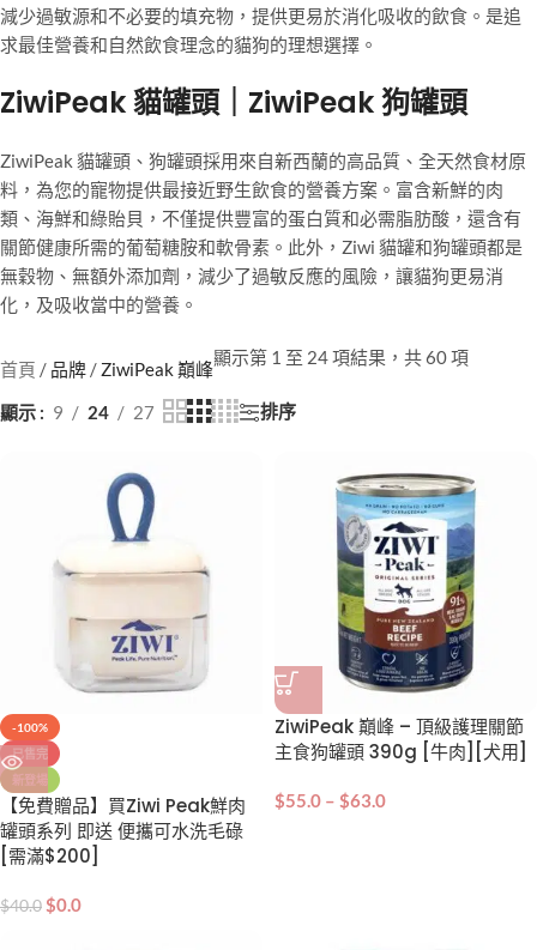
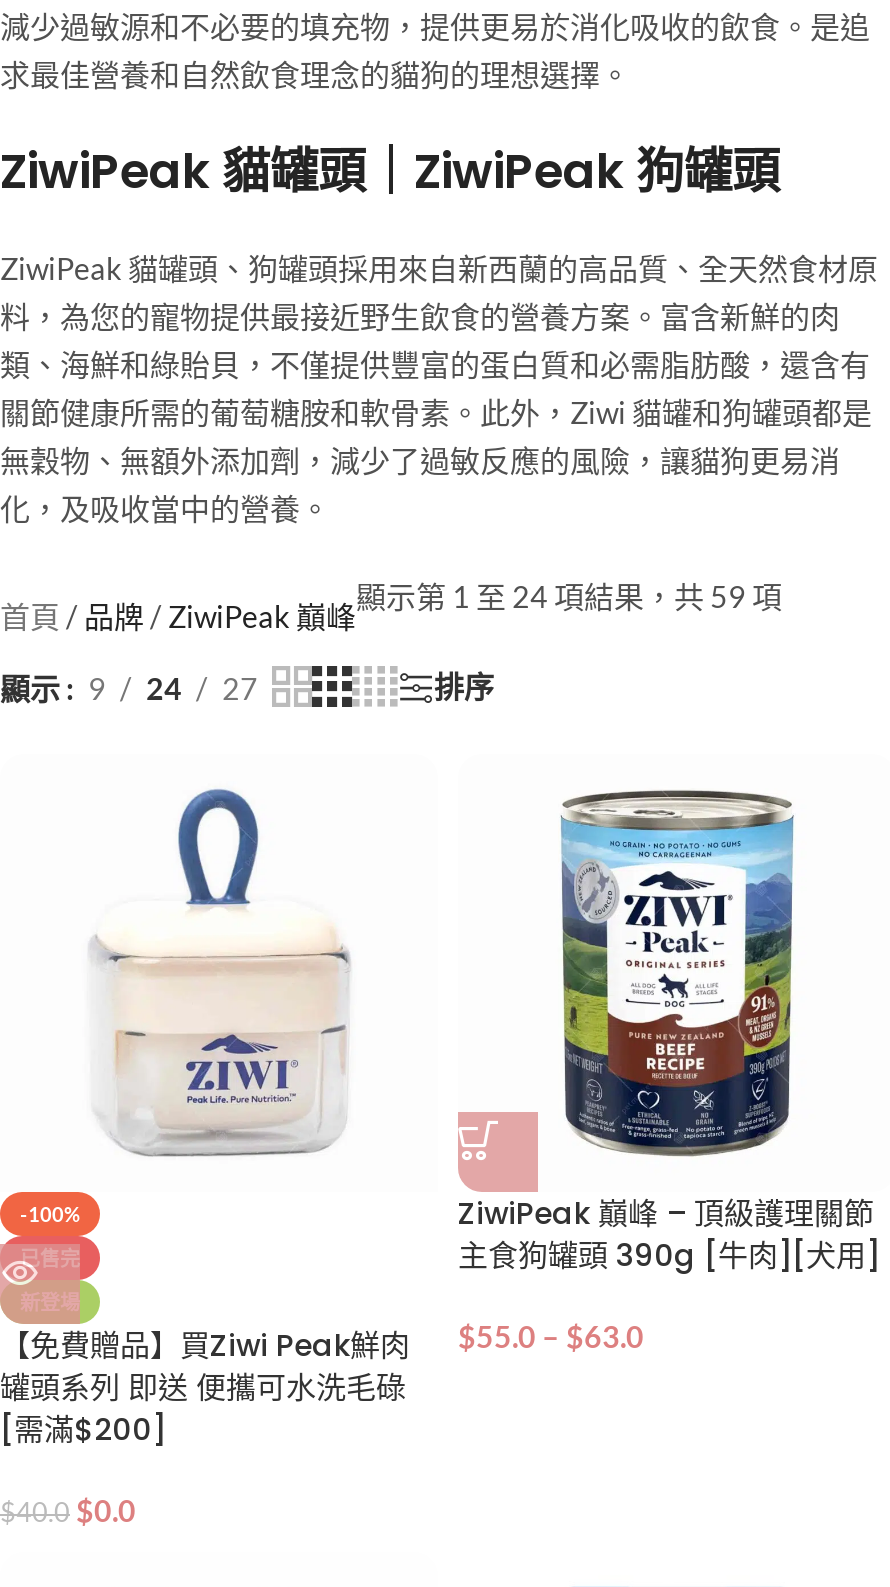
[213,346,469,368] 顯示第 1 至 24 項結果，共 60 項 -> [356,578,782,614] 顯示第 1 至 24 項結果，共 59 項

